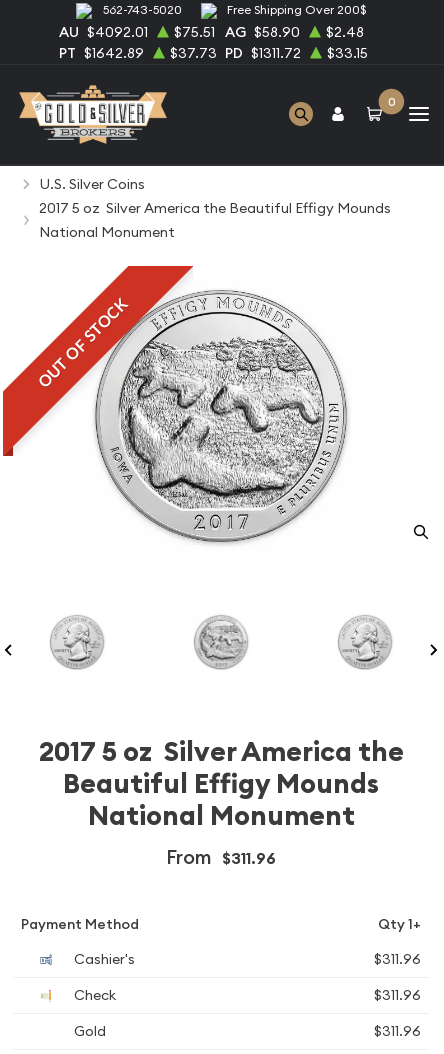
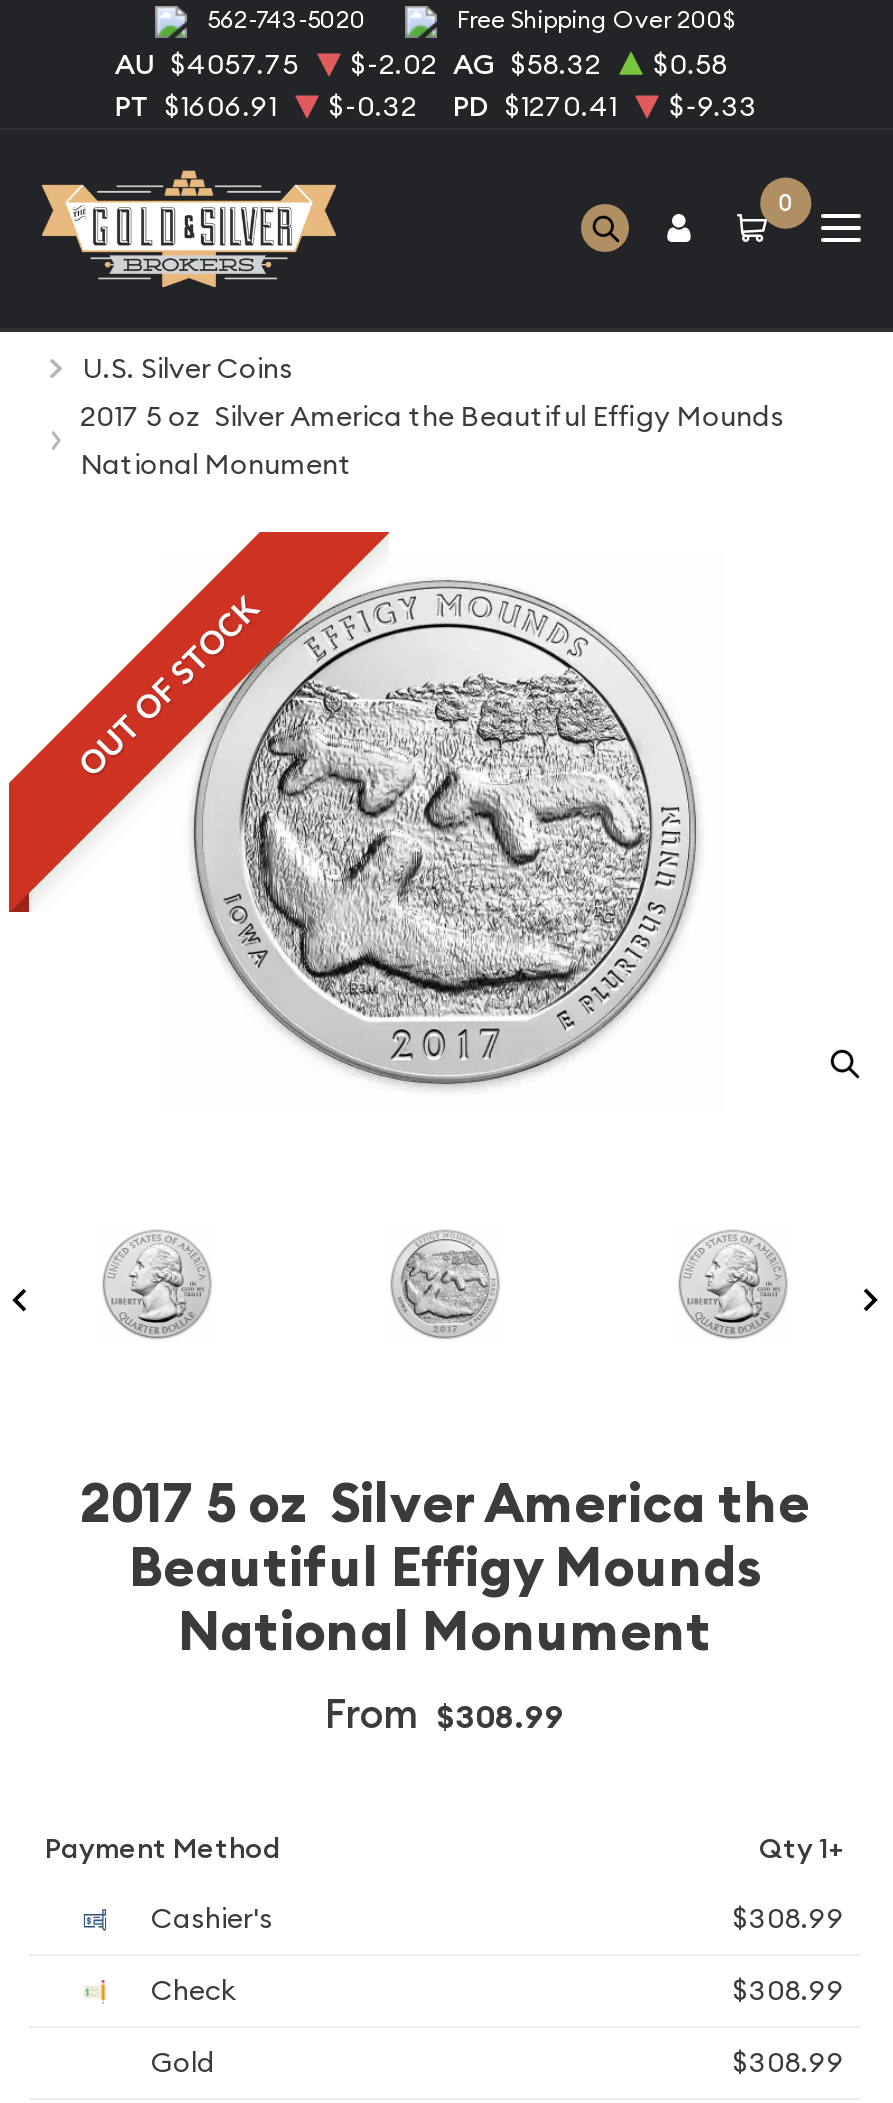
[59,22,368,61] AU $4092.01 | $75.51 AG $58.90 | $2.48 | PT $1642.89 | $37.73 PD $1311.72 | $33.15 -> [115,45,757,123] AU $4057.75 | $-2.02 AG $58.32 | $0.58 | PT $1606.91 | $-0.32 | PD $1270.41 | $-9.33
[166,844,276,870] From $311.96 -> [325,1688,565,1740] From $308.99
[374,950,421,968] $311.96 -> [733,1900,845,1936] $308.99
[374,986,421,1004] $311.96 -> [733,1972,845,2008] $308.99
[374,1022,421,1040] $311.96 -> [733,2044,845,2080] $308.99

